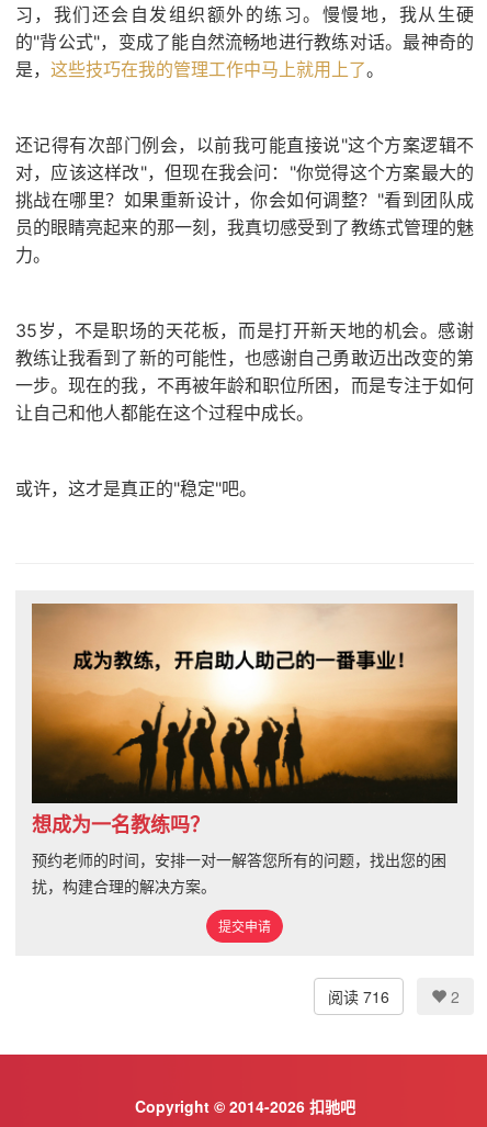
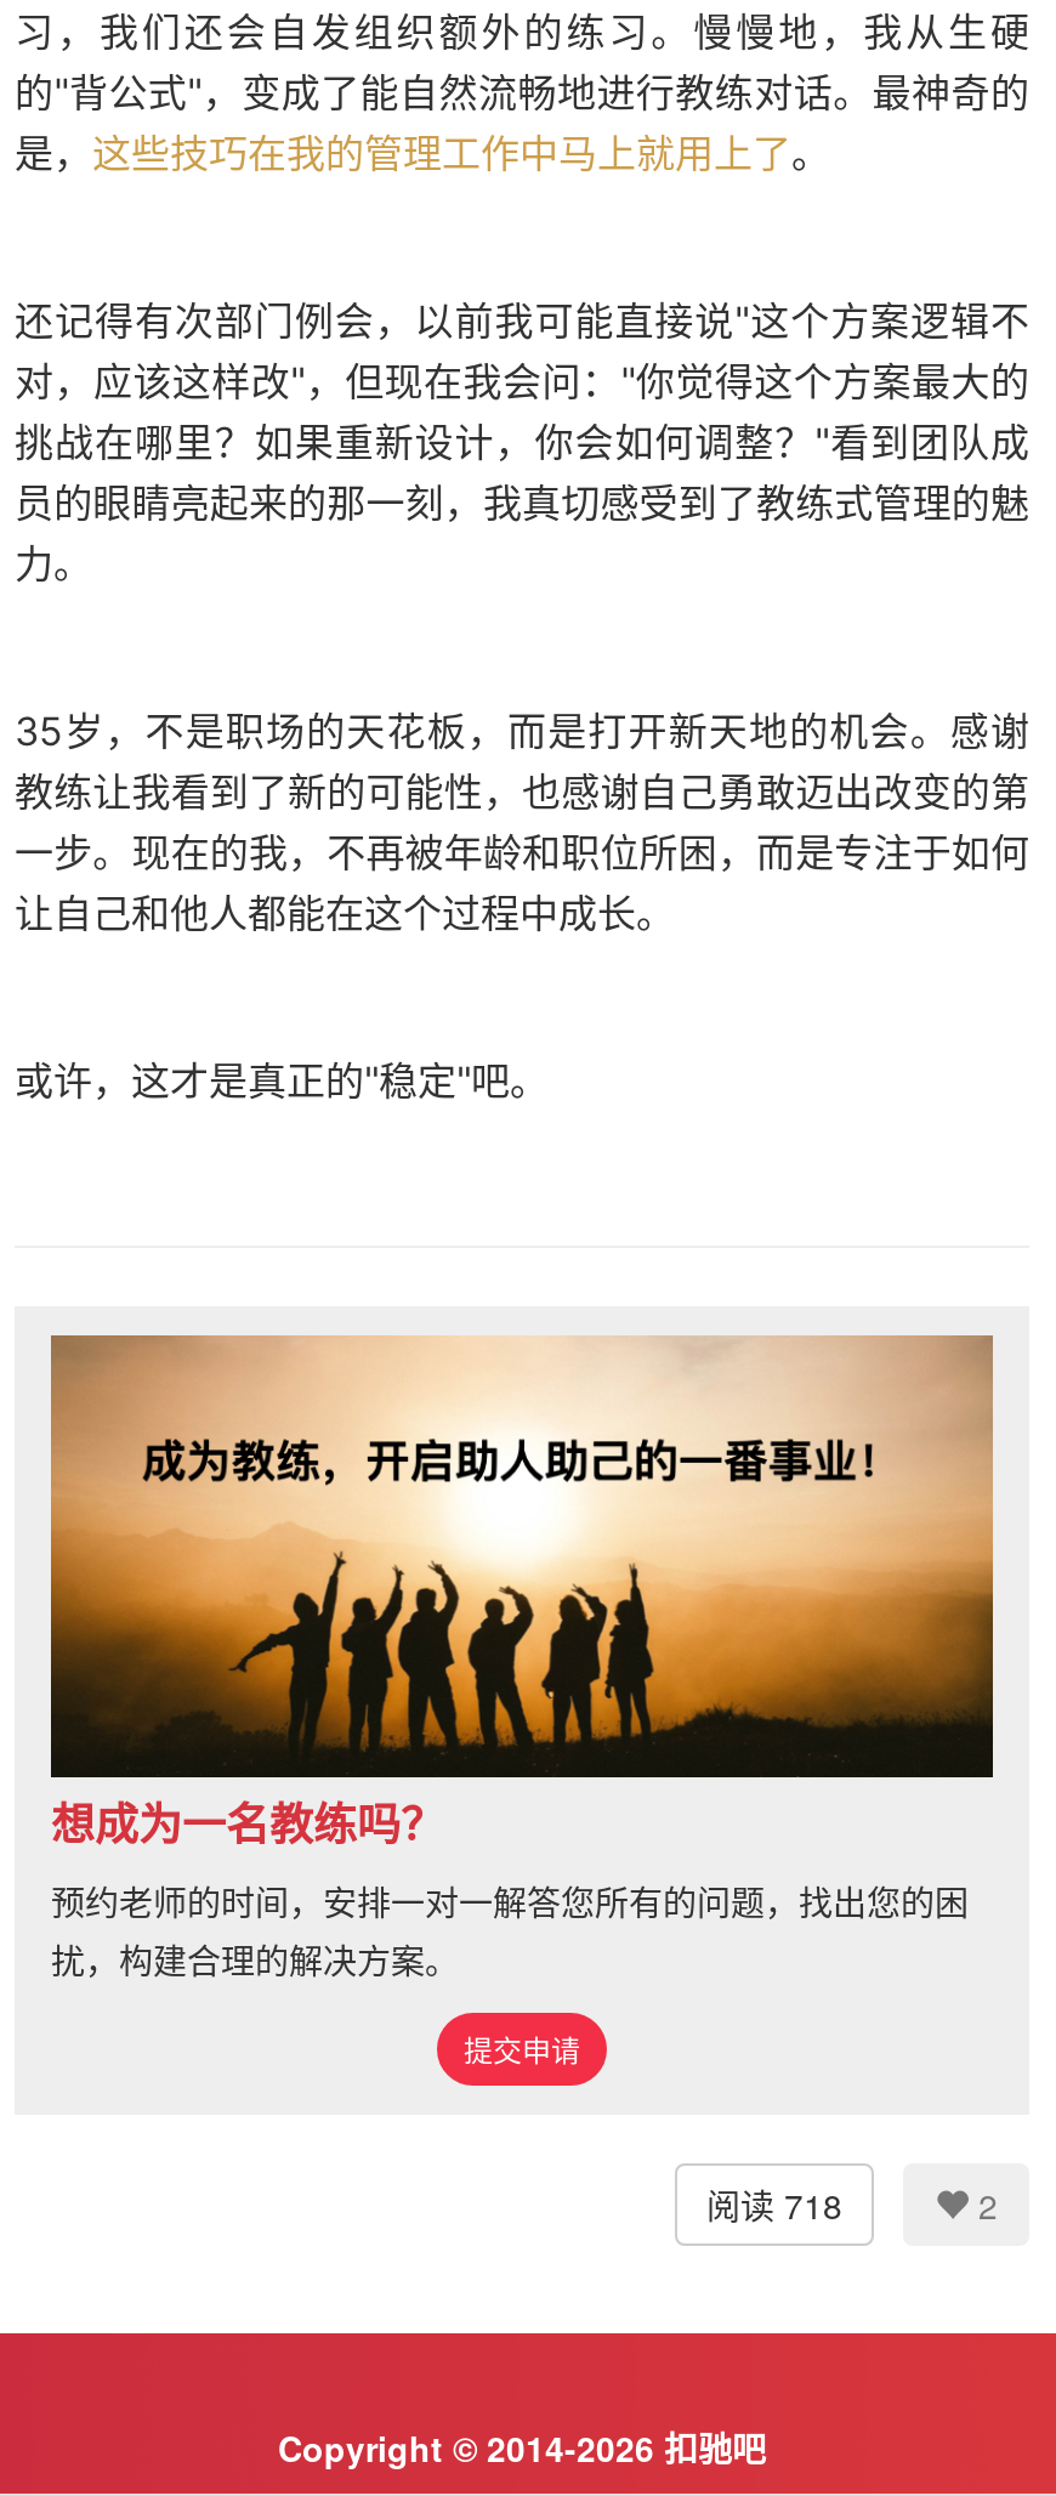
[328,985,389,1007] 阅读 716 -> [706,2180,842,2228] 阅读 718

